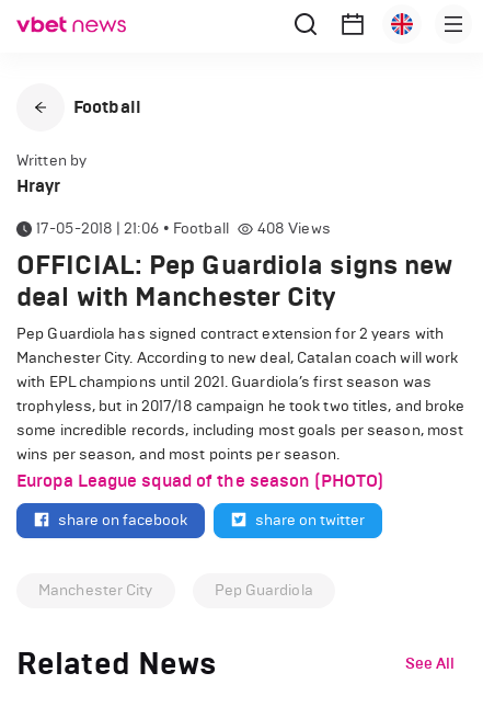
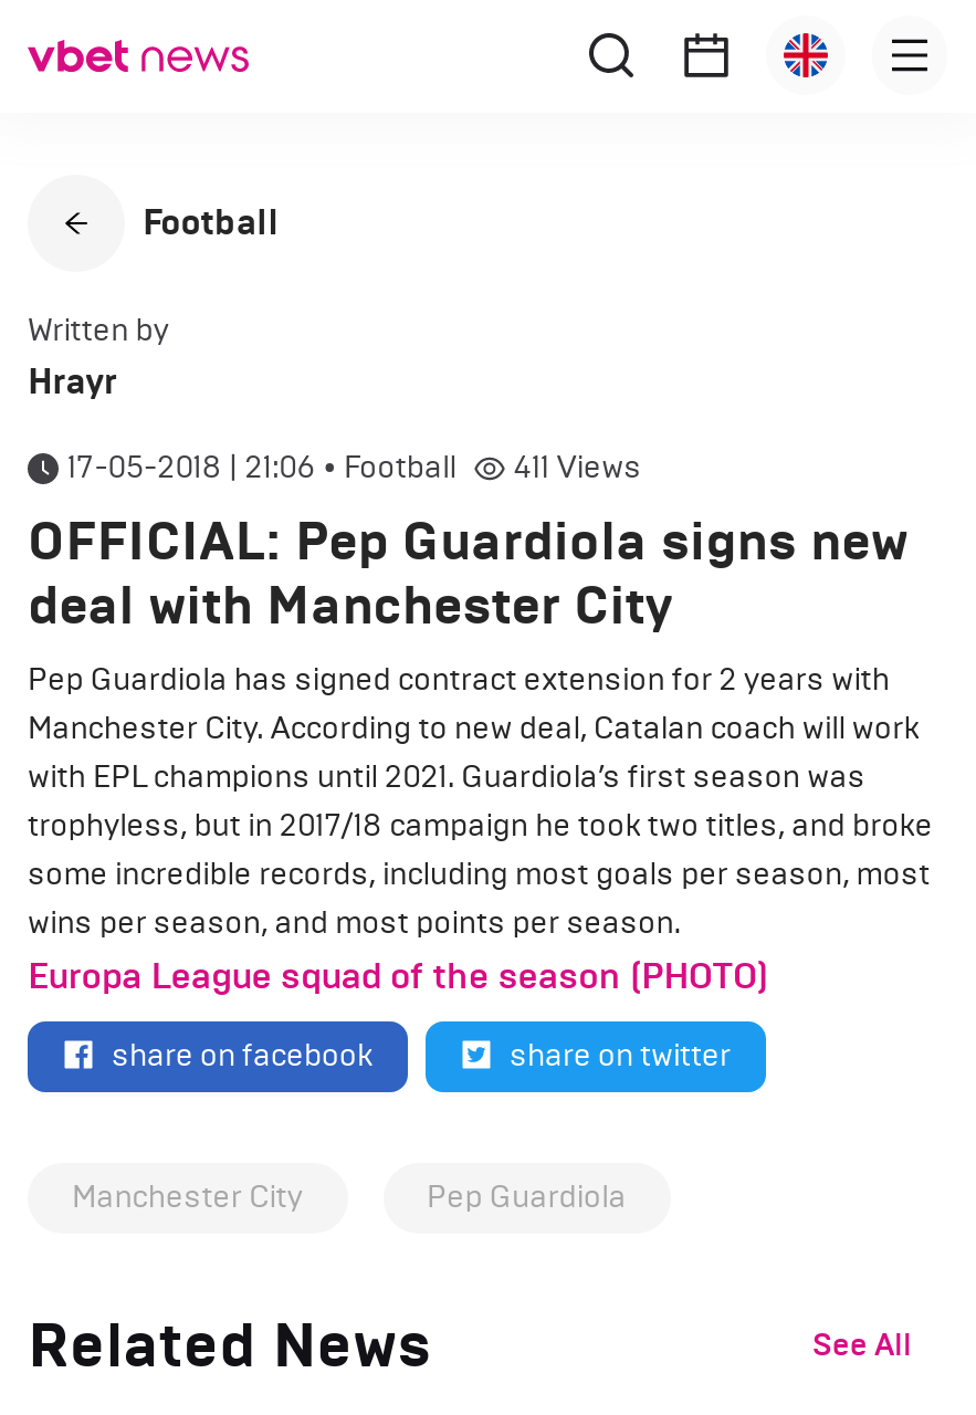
[257,219,331,238] 408 Views -> [514,449,642,486] 411 Views

